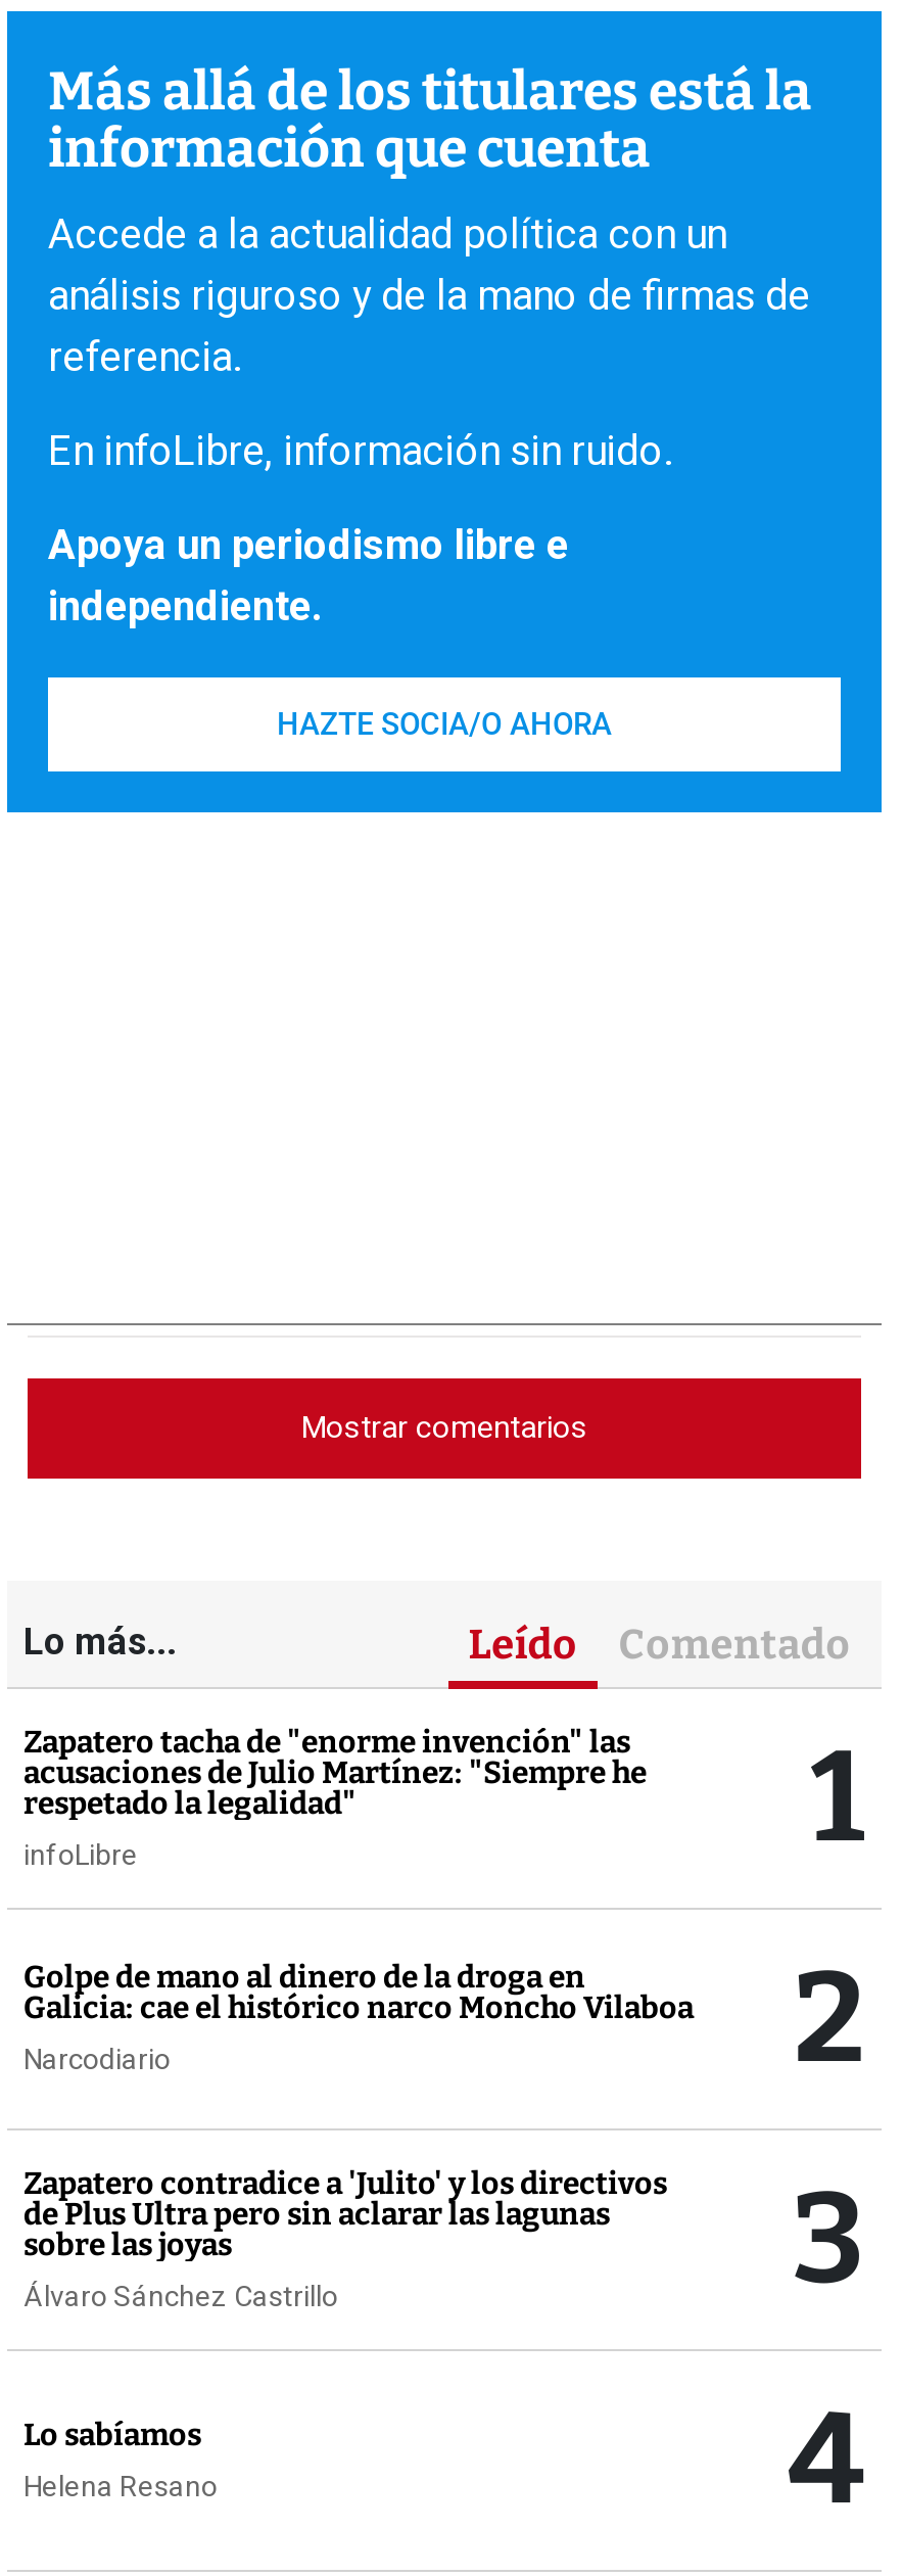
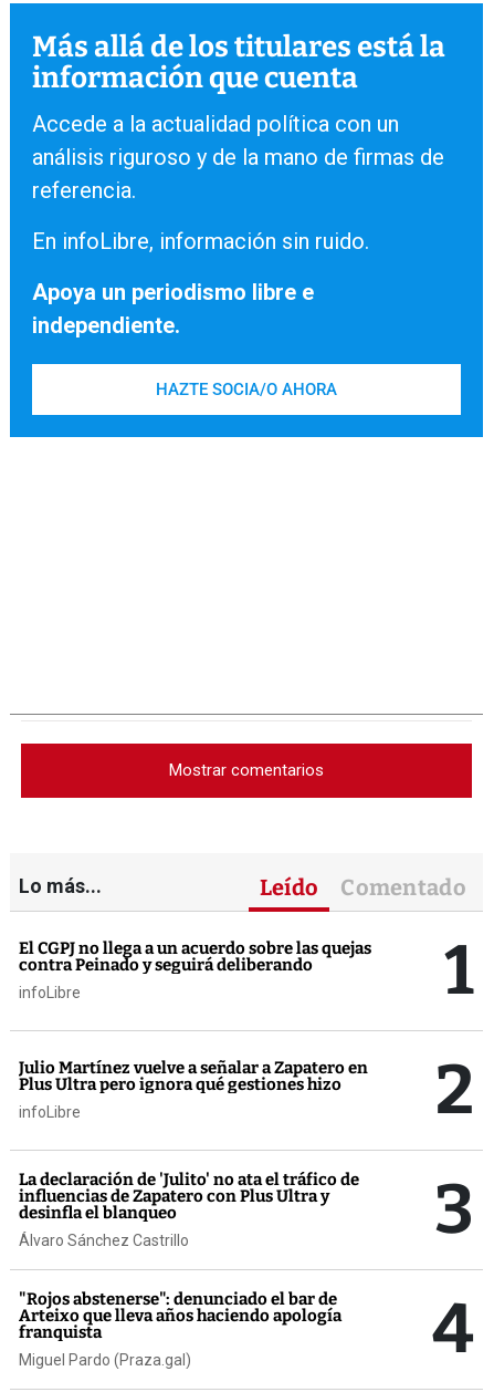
[23,1723,647,1821] Zapatero tacha de "enorme invención" las | acusaciones de Julio Martínez: "Siempre he | respetado la legalidad" -> [19,939,371,975] El CGPJ no llega a un acuerdo sobre las quejas | contra Peinado y seguirá deliberando
[23,1959,694,2076] Golpe de mano al dinero de la droga en | Galicia: cae el histórico narco Moncho Vilaboa | Narcodiario -> [19,1058,368,1121] Julio Martínez vuelve a señalar a Zapatero en | Plus Ultra pero ignora qué gestiones hizo | infoLibre
[23,2165,667,2263] Zapatero contradice a 'Julito' y los directivos | de Plus Ultra pero sin aclarar las lagunas | sobre las joyas -> [19,1169,359,1222] La declaración de 'Julito' no ata el tráfico de | influencias de Zapatero con Plus Ultra y | desinfla el blanqueo
[23,2416,218,2502] Lo sabíamos | Helena Resano -> [19,1289,341,1368] "Rojos abstenerse": denunciado el bar de | Arteixo que lleva años haciendo apología | franquista | Miguel Pardo (Praza.gal)

